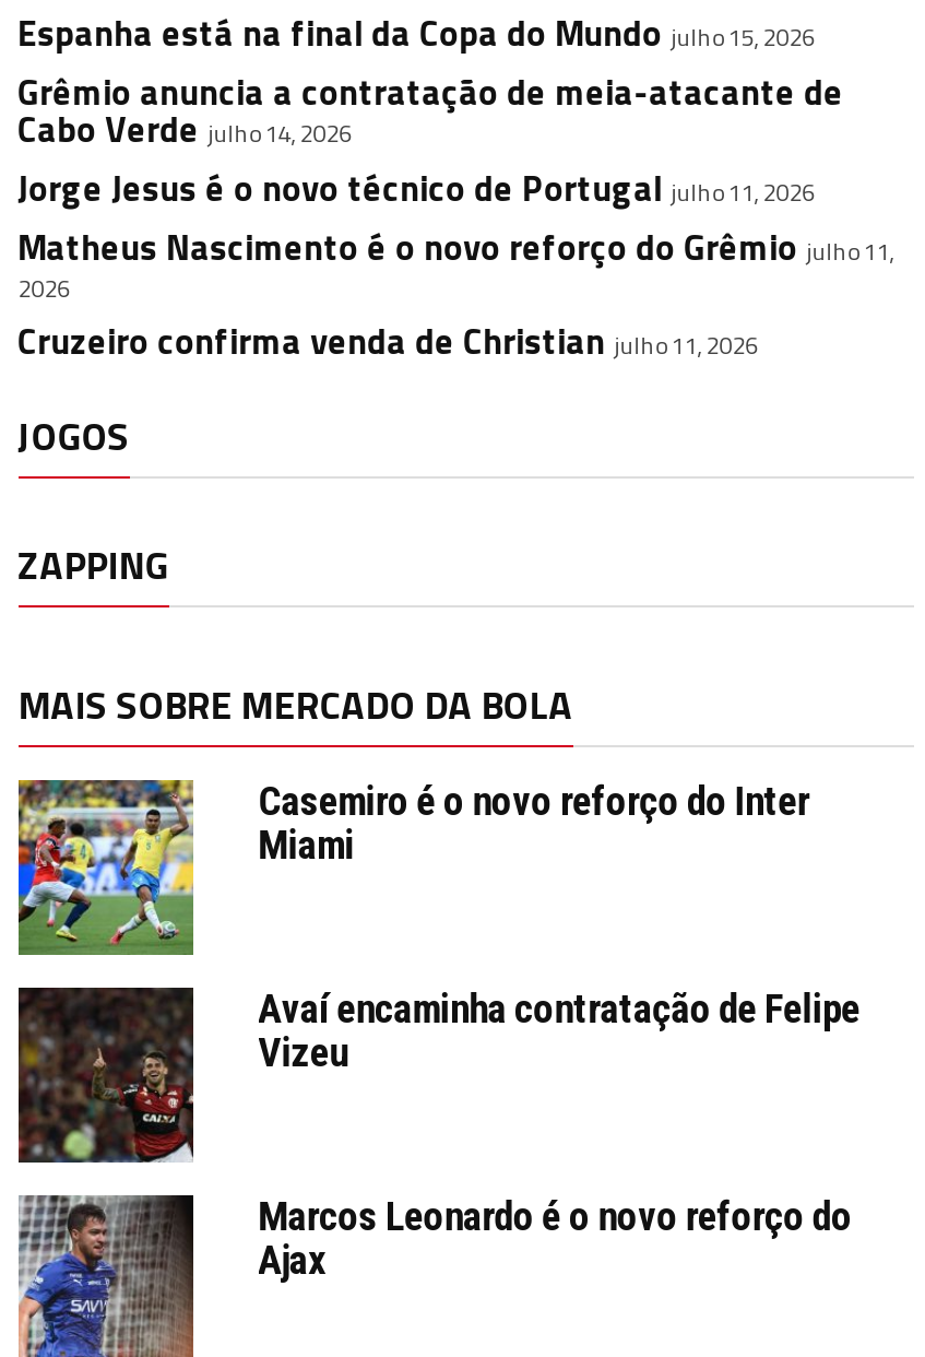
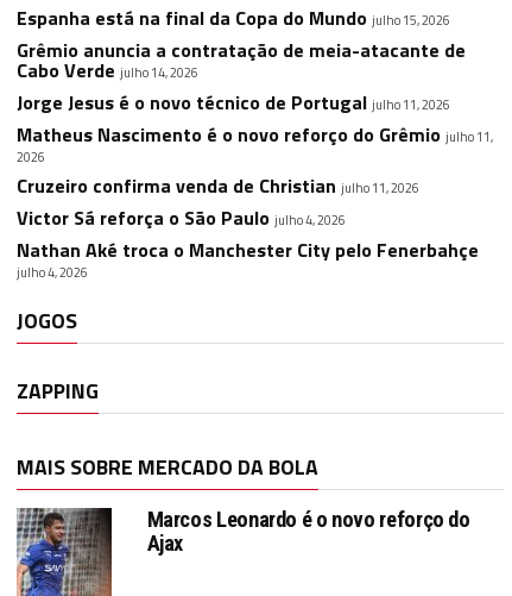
none -> [16,203,478,282] Victor Sá reforça o São Paulo julho 4, 2026 | Nathan Aké troca o Manchester City pelo Fenerbahçe | julho 4, 2026
moved [18,406,573,734] -> [16,304,318,483]: JOGOS | ZAPPING | MAIS SOBRE MERCADO DA BOLA
[16,777,809,957] [image] | Casemiro é o novo reforço do Inter | Miami -> none
[16,985,860,1165] [image] | Avaí encaminha contratação de Felipe | Vizeu -> none

